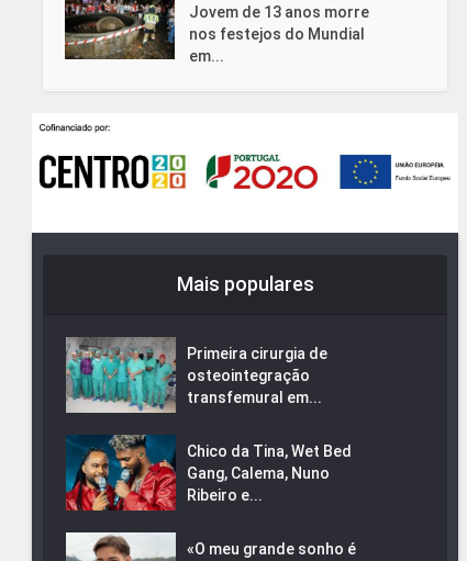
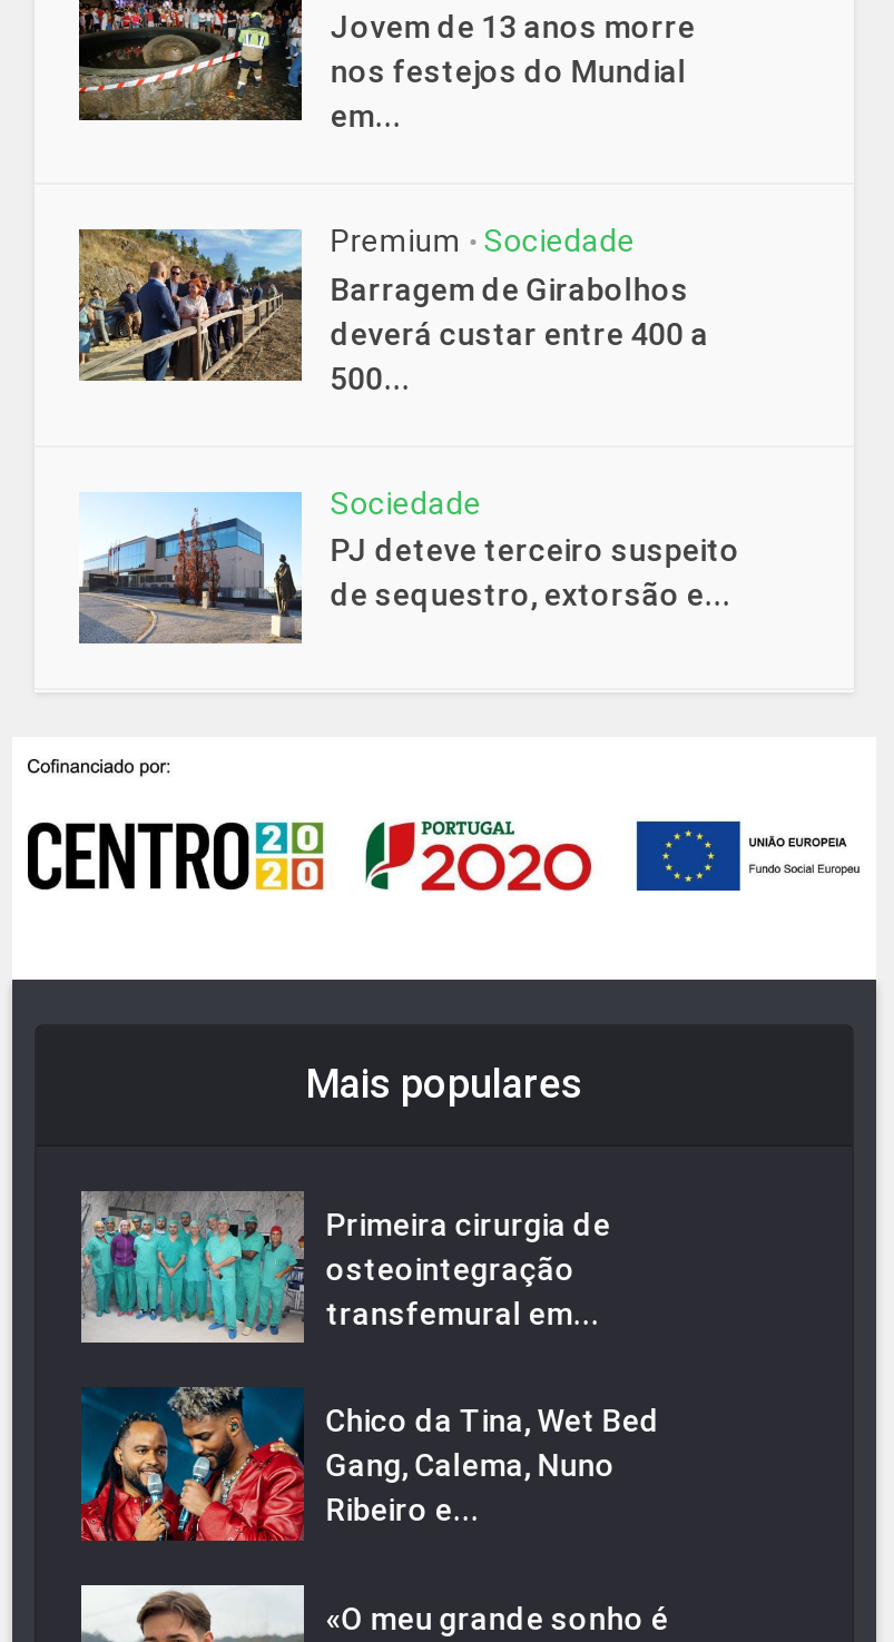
none -> [77,222,740,611] [image] | Premium • Sociedade | Barragem de Girabolhos | deverá custar entre 400 a | 500... | Sociedade | PJ deteve terceiro suspeito | de sequestro, extorsão e...
none -> [77,472,304,646] [image]

